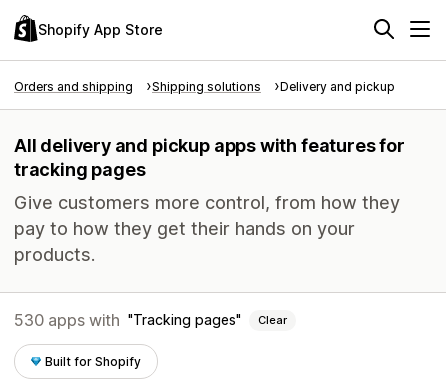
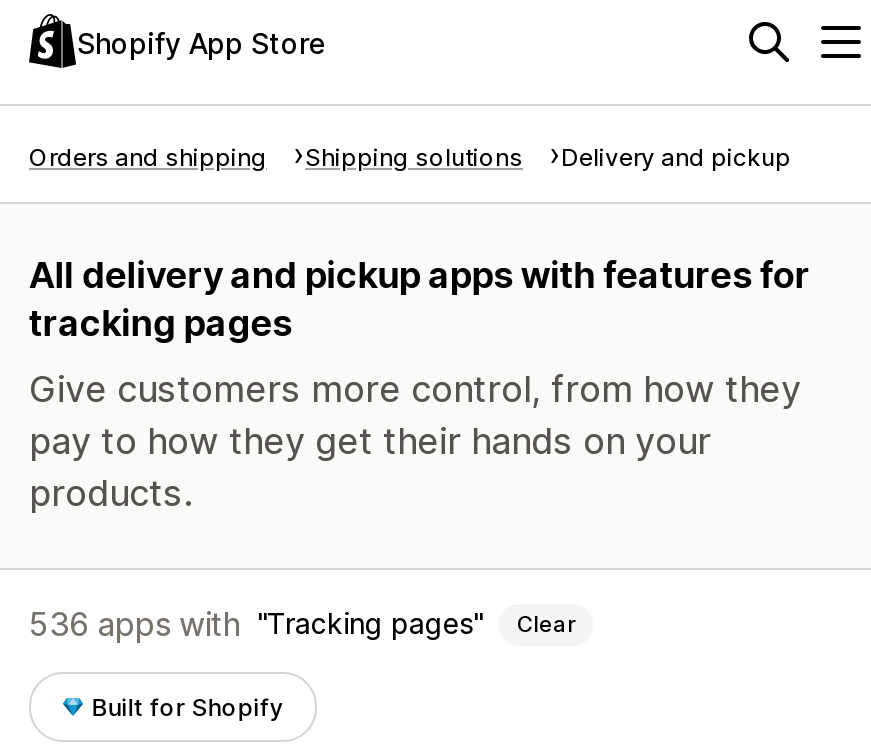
[14,310,287,330] 530 apps with Tracking pages Clear -> [29,604,575,644] 536 apps with Tracking pages Clear

